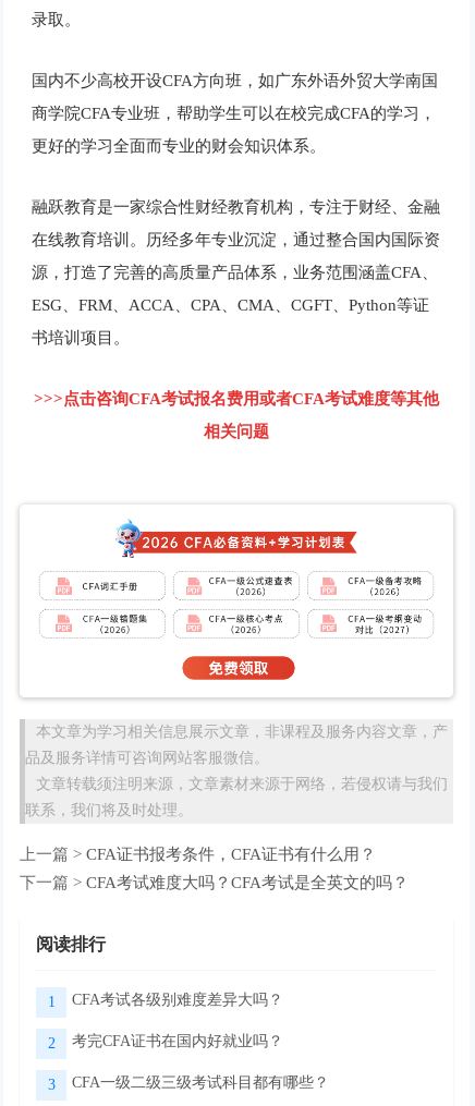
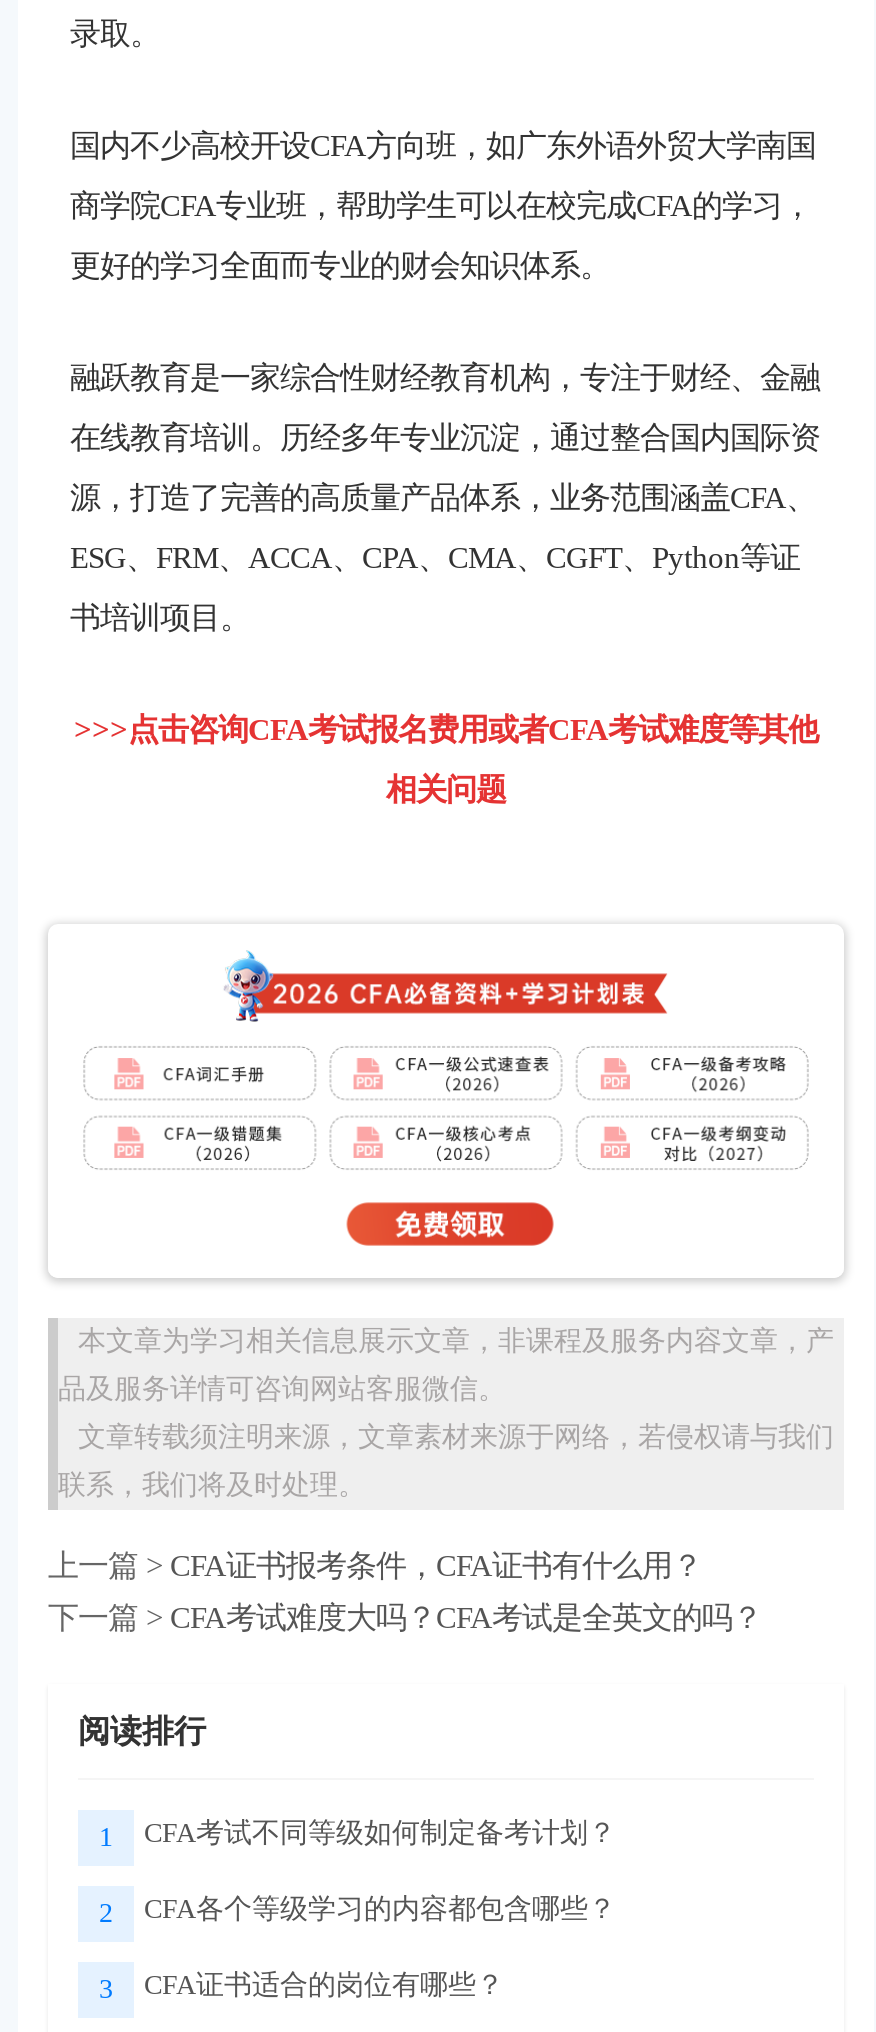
[72,991,283,1007] CFA考试各级别难度差异大吗？ -> [144,1817,616,1847] CFA考试不同等级如何制定备考计划？
[72,1033,283,1049] 考完CFA证书在国内好就业吗？ -> [144,1893,616,1923] CFA各个等级学习的内容都包含哪些？
[72,1074,329,1090] CFA一级二级三级考试科目都有哪些？ -> [144,1969,504,1999] CFA证书适合的岗位有哪些？

